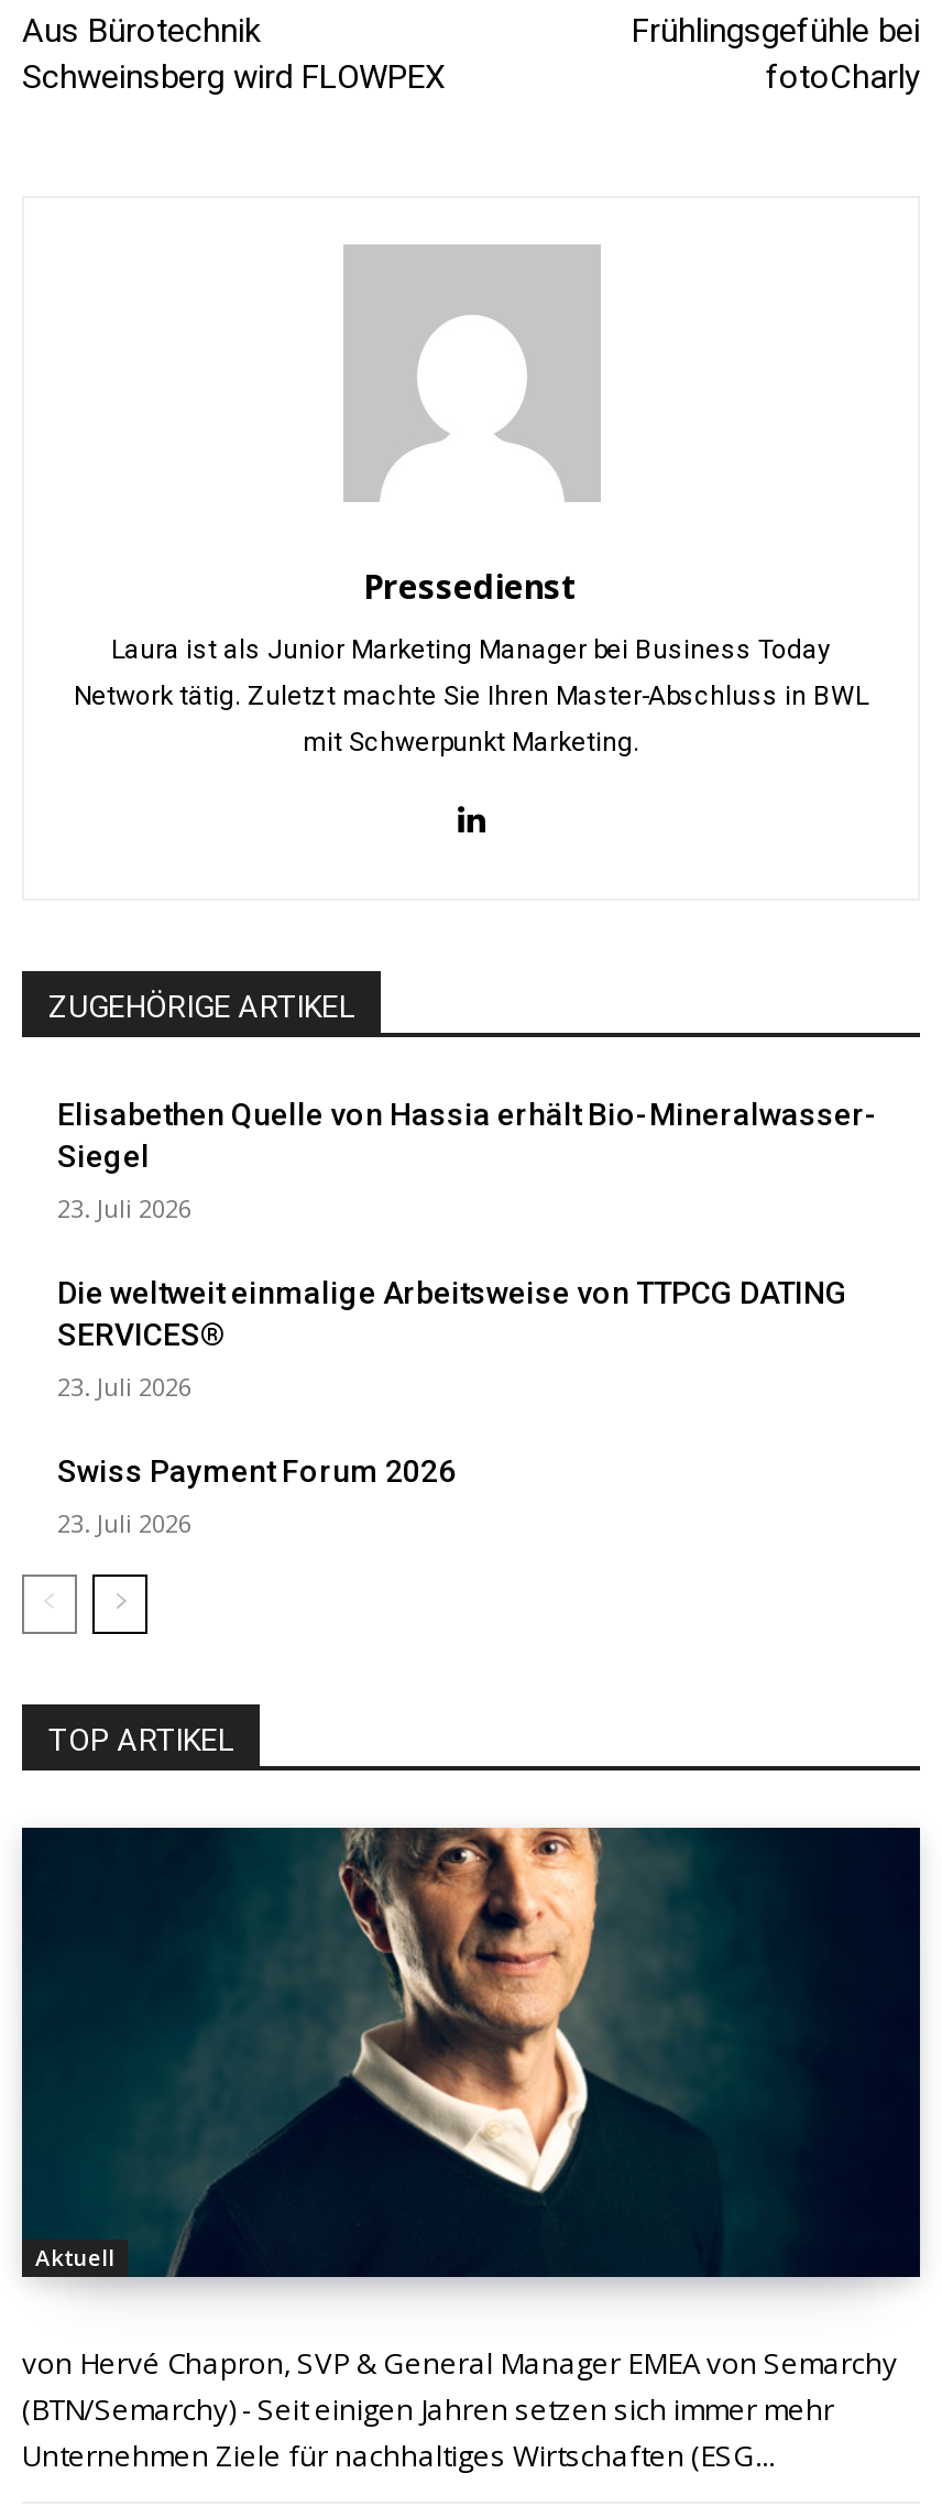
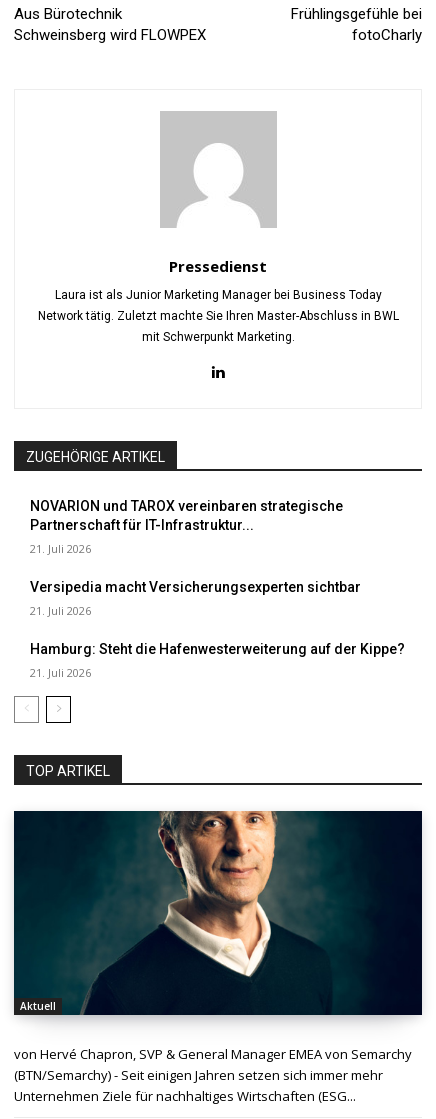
[57,1097,878,1174] Elisabethen Quelle von Hassia erhält Bio-Mineralwasser- | Siegel -> [30,498,343,533] NOVARION und TAROX vereinbaren strategische | Partnerschaft für IT-Infrastruktur...
[57,1192,191,1225] 23. Juli 2026 -> [30,541,91,556] 21. Juli 2026
[57,1275,847,1353] Die weltweit einmalige Arbeitsweise von TTPCG DATING | SERVICES® -> [30,579,361,595] Versipedia macht Versicherungsexperten sichtbar
[57,1370,191,1403] 23. Juli 2026 -> [30,603,91,618] 21. Juli 2026
[57,1454,456,1489] Swiss Payment Forum 2026 -> [30,641,405,657] Hamburg: Steht die Hafenwesterweiterung auf der Kippe?
[57,1507,191,1540] 23. Juli 2026 -> [30,665,91,680] 21. Juli 2026

